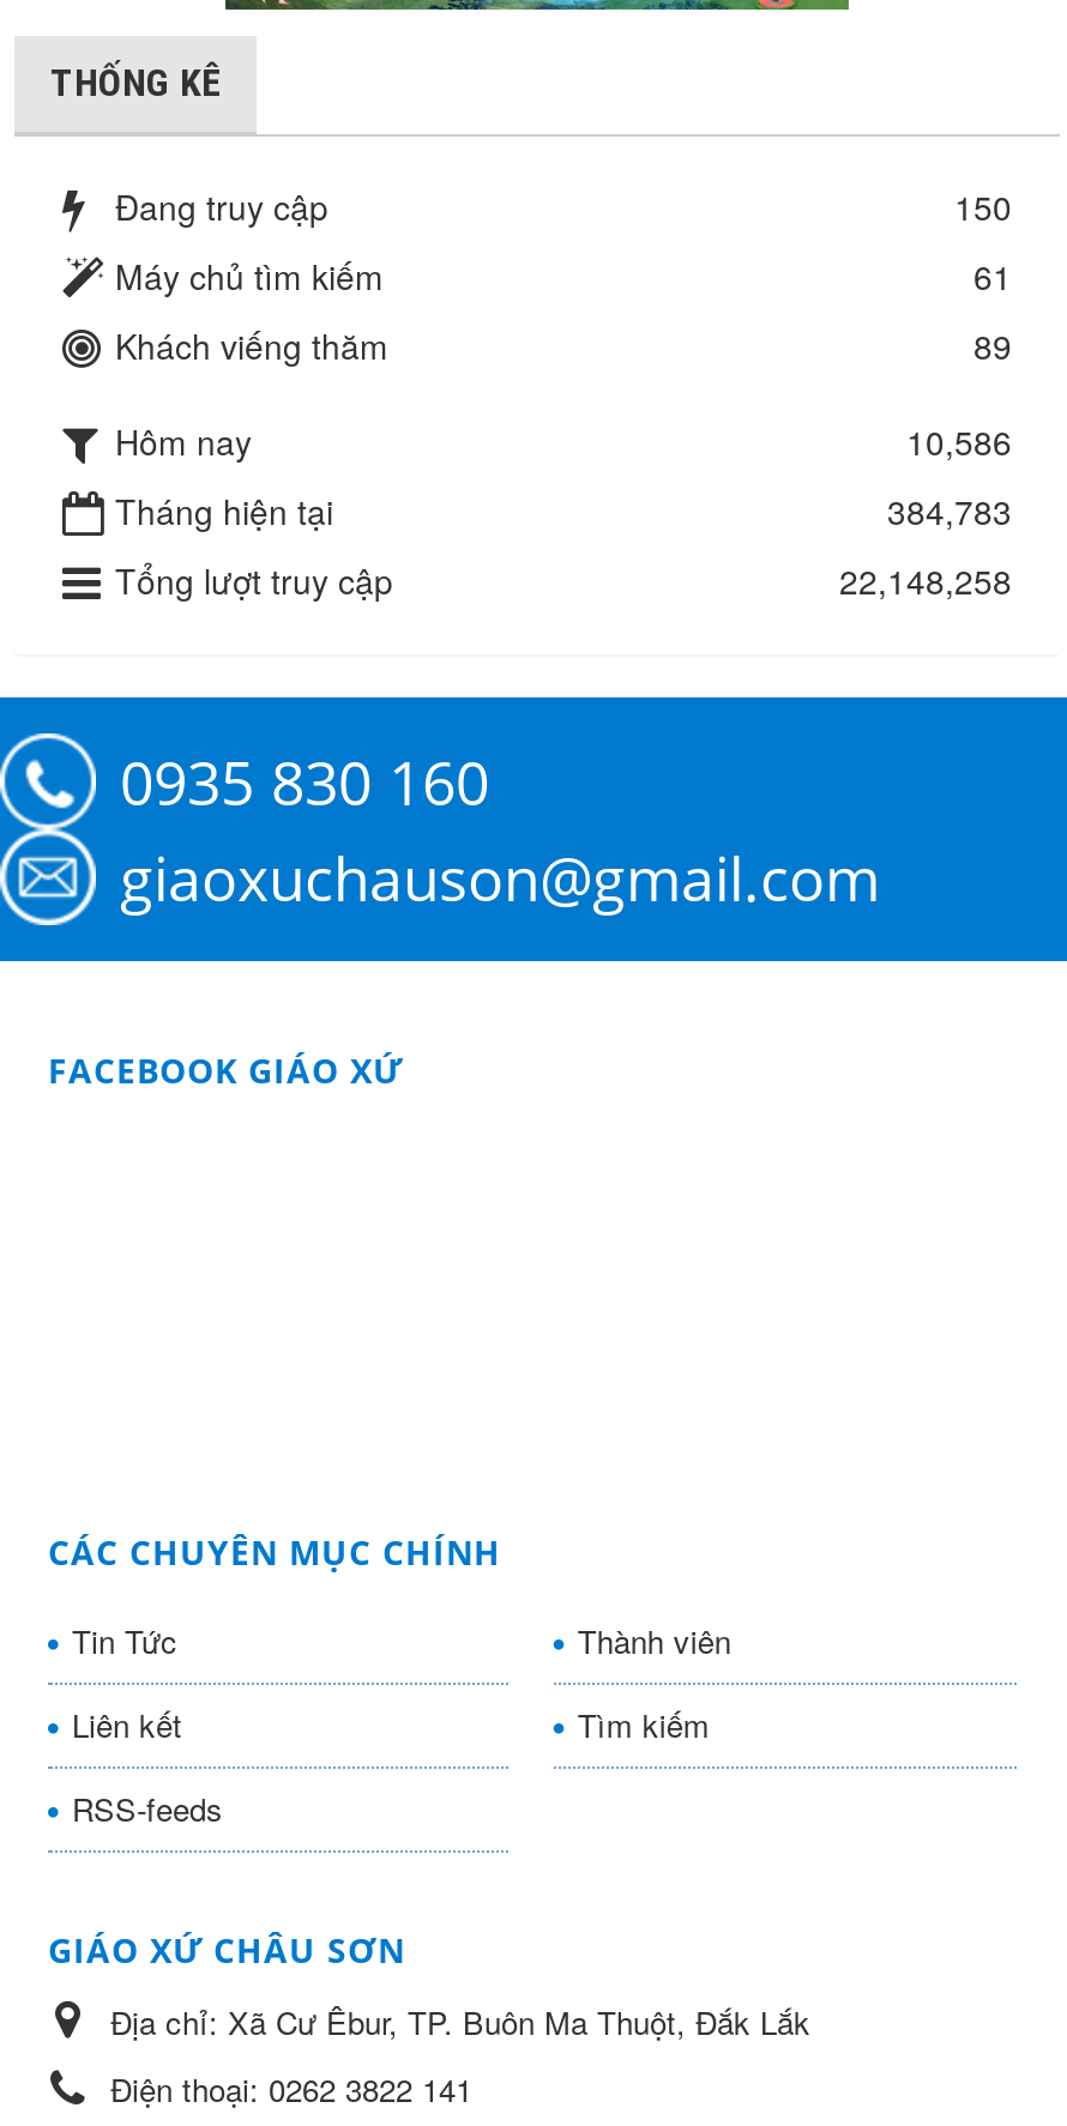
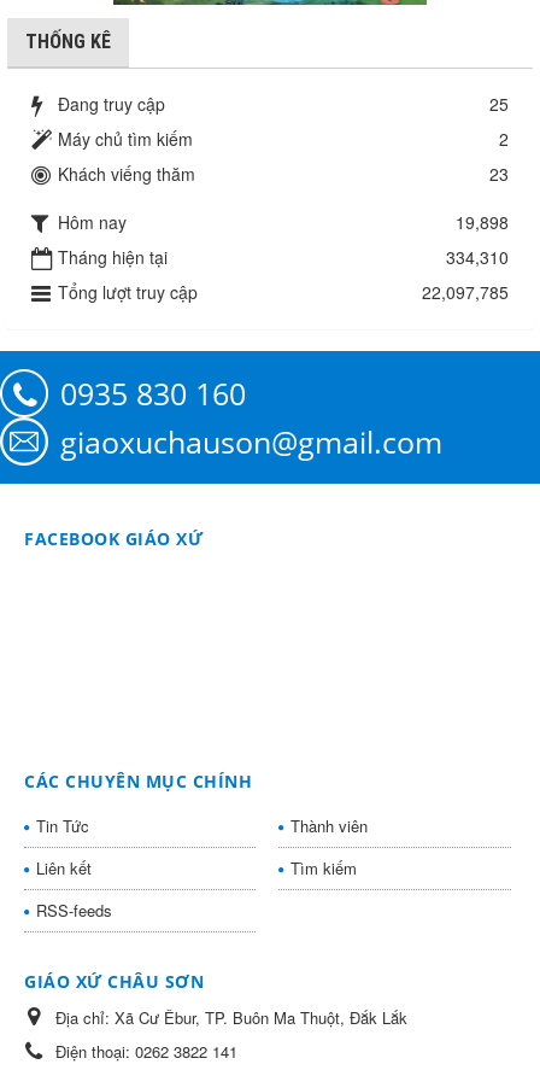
[954,183,1012,231] 150 -> [489,92,509,116] 25
[973,252,1012,300] 61 -> [499,127,509,151] 2
[973,322,1012,370] 89 -> [489,162,509,186] 23
[906,418,1012,466] 10,586 -> [456,210,509,234] 19,898
[887,487,1012,535] 384,783 -> [446,245,509,269] 334,310
[839,557,1012,605] 22,148,258 -> [422,280,509,304] 22,097,785

